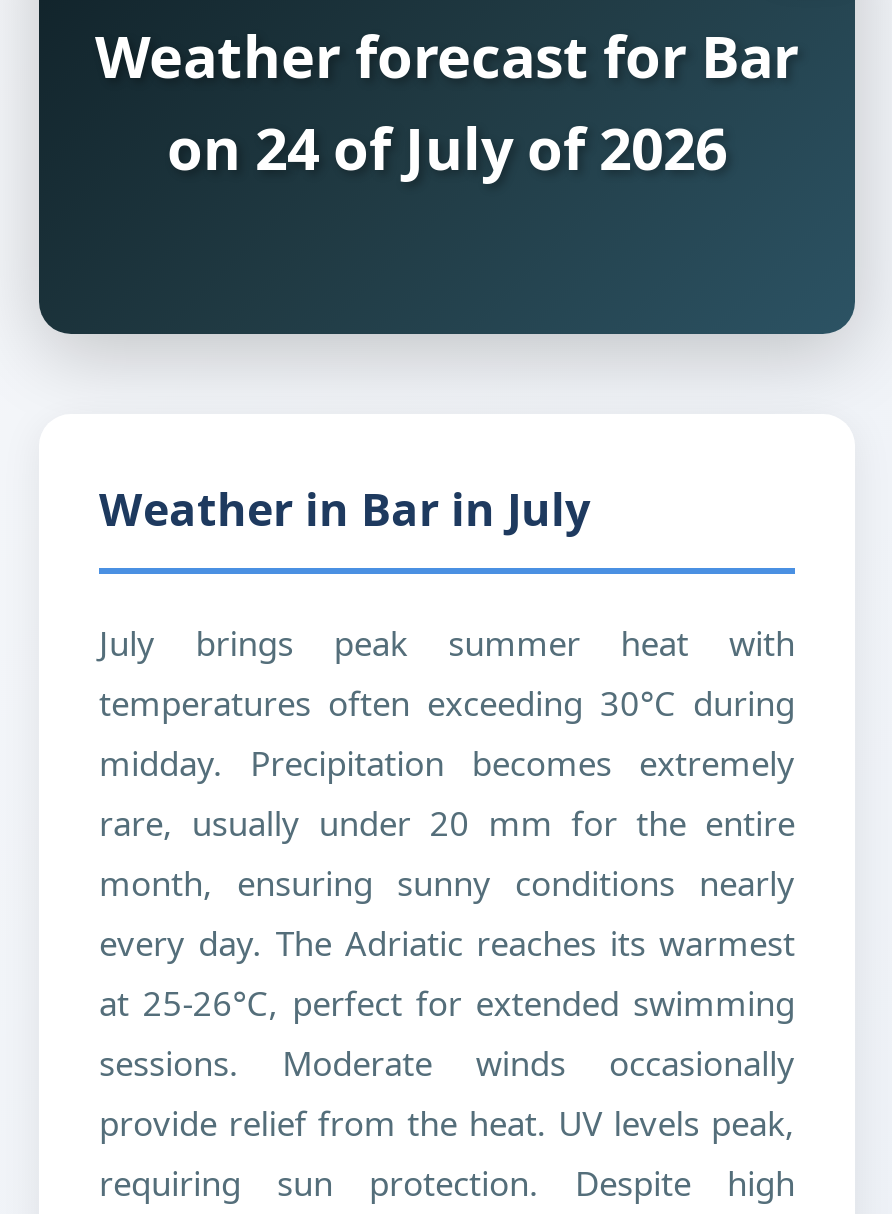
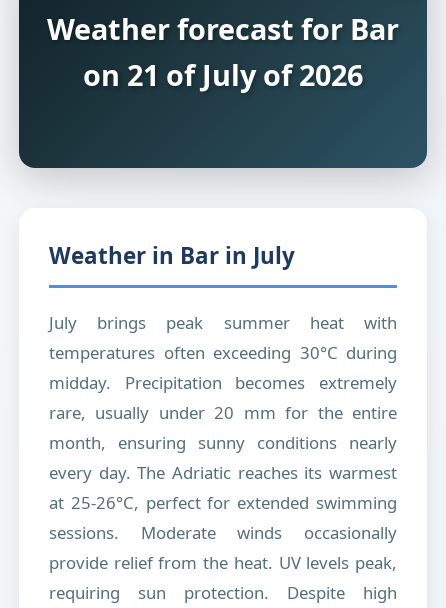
[167,108,727,186] on 24 of July of 2026 -> [83,55,363,94] on 21 of July of 2026

